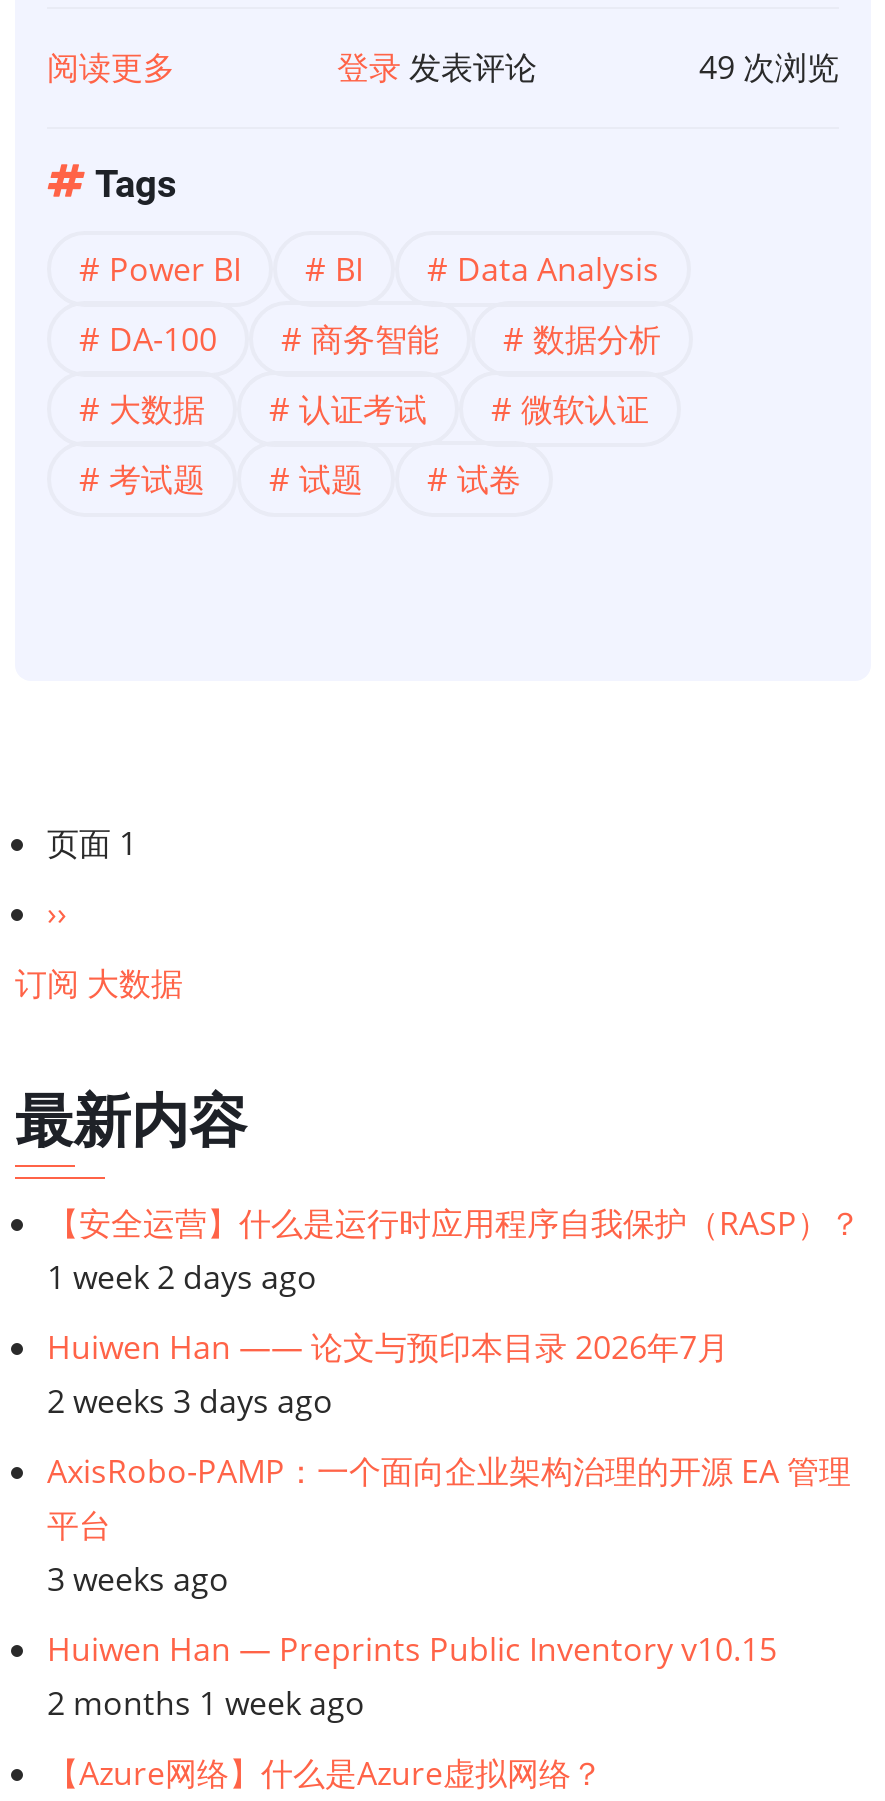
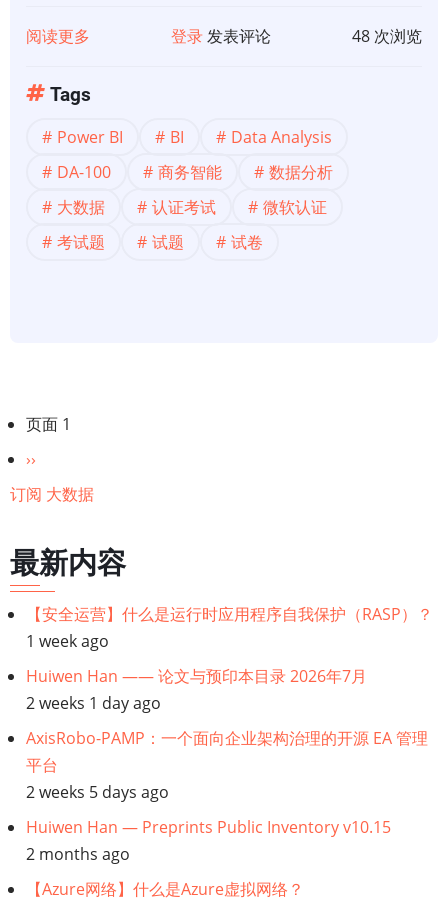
[699,44,839,88] 49 次浏览 -> [352,25,422,47] 48 次浏览
[47,1255,317,1299] 1 week 2 days ago -> [26,630,109,652] 1 week ago
[47,1379,333,1423] 2 weeks 3 days ago -> [26,692,161,714] 2 weeks 1 day ago
[47,1557,229,1601] 3 weeks ago -> [26,781,169,803] 2 weeks 5 days ago
[47,1681,365,1725] 2 months 1 week ago -> [26,843,130,865] 2 months ago

